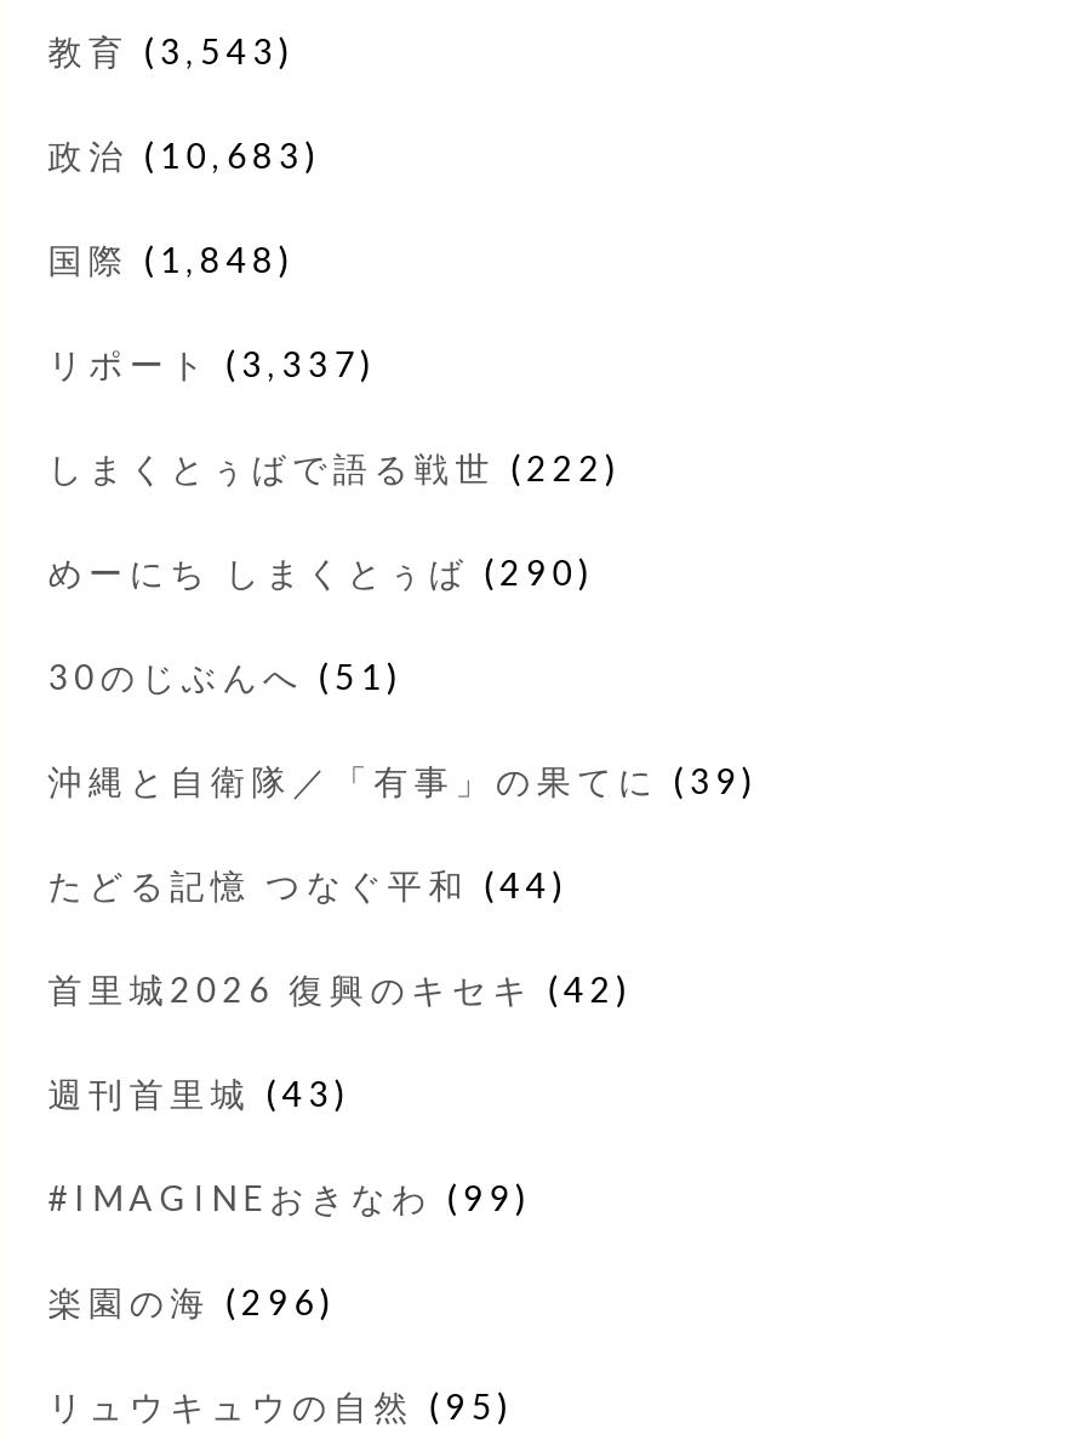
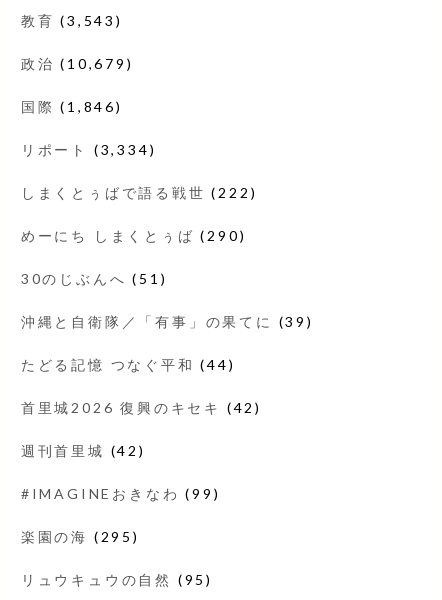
[48,134,321,176] 政治(10,683) -> [21,55,133,72] 政治(10,679)
[48,239,295,280] 国際(1,848) -> [21,98,123,115] 国際(1,846)
[48,343,377,384] リポート(3,337) -> [21,141,156,158] リポート(3,334)
[48,1072,351,1114] 週刊首里城(43) -> [21,442,146,459] 週刊首里城(42)
[48,1281,336,1322] 楽園の海(296) -> [21,528,140,545] 楽園の海(295)

